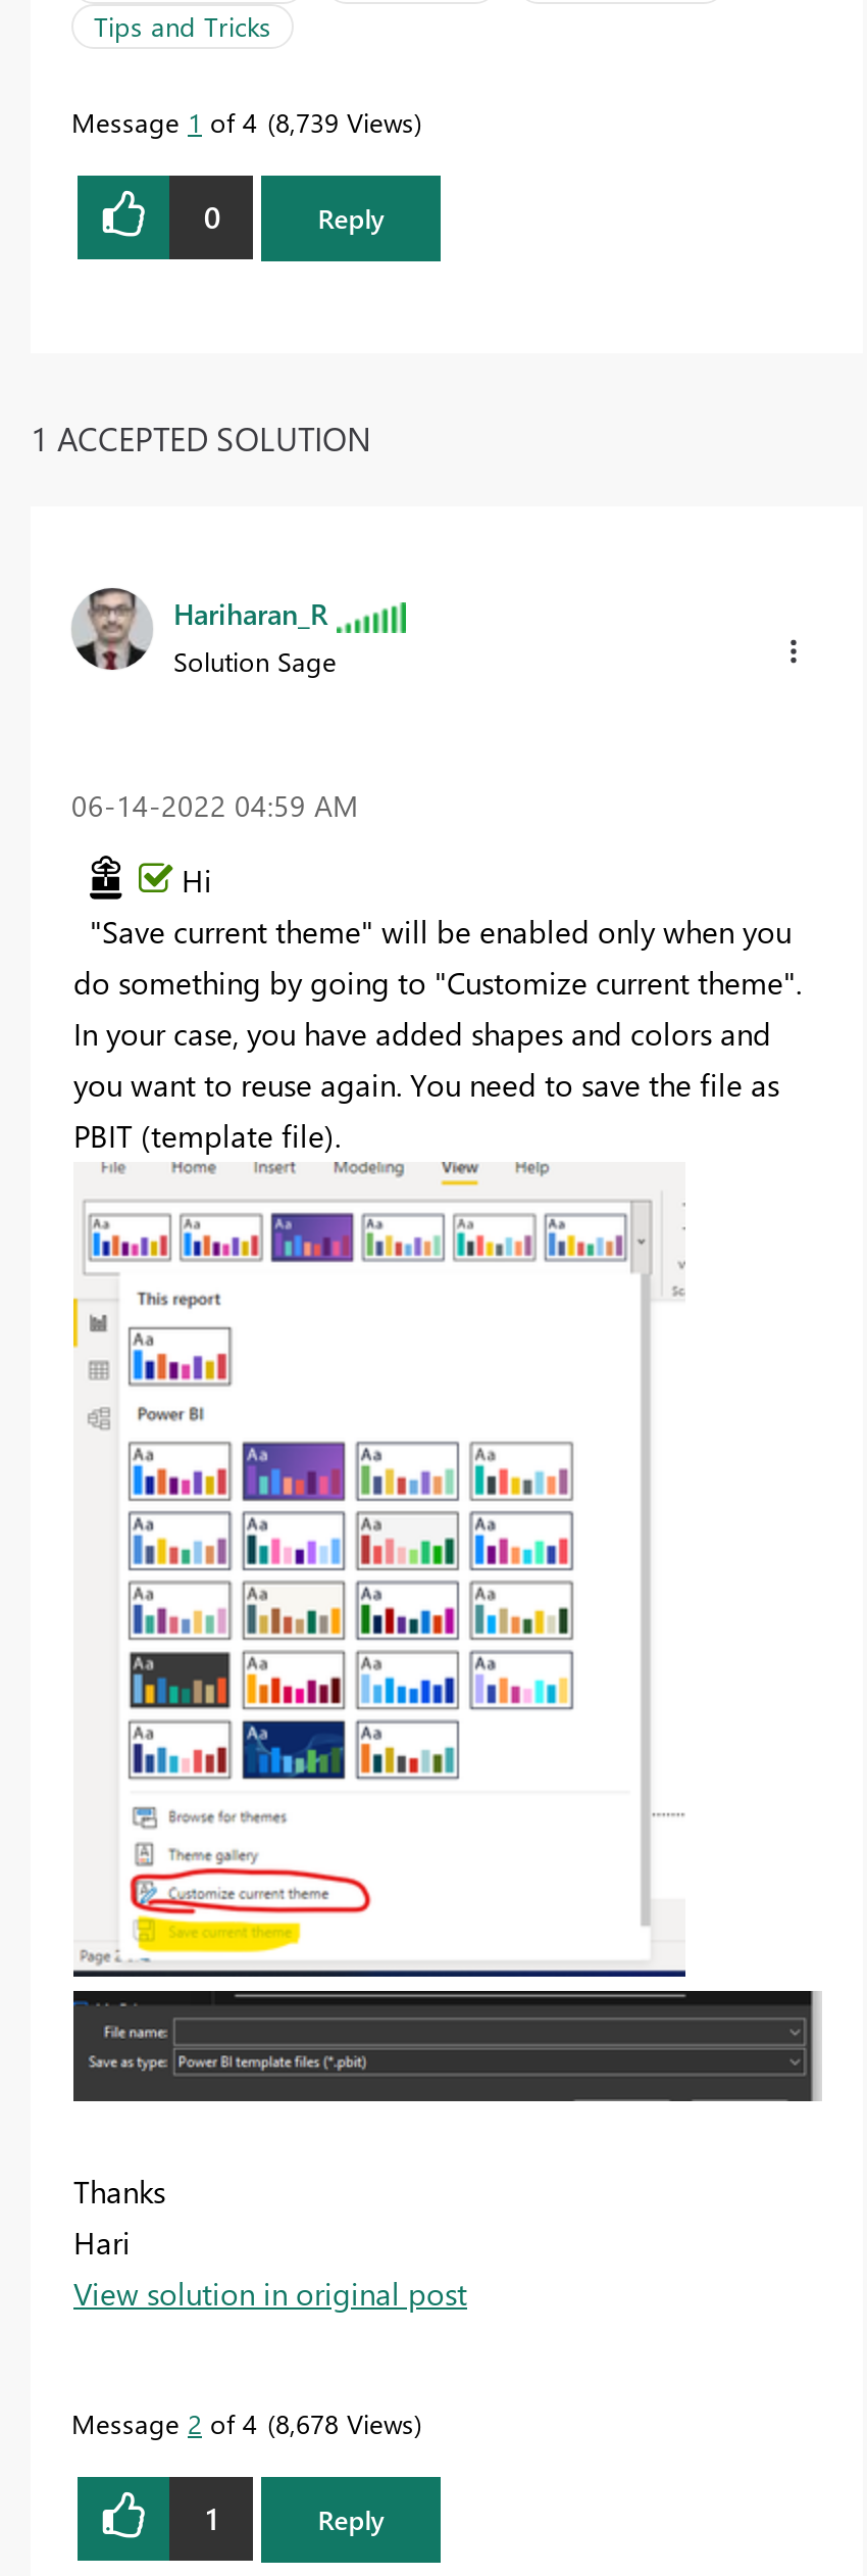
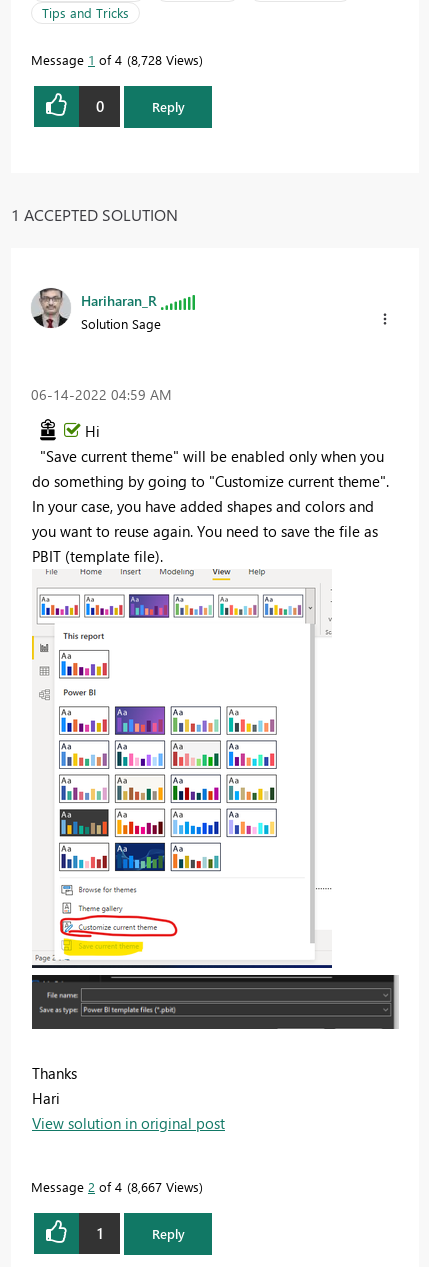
[71,103,414,138] Message 1 of 4 8,739 Views -> [31,51,199,68] Message 1 of 4 8,728 Views
[71,2405,414,2440] Message 2 of 4 8,678 Views -> [31,1178,199,1195] Message 2 of 4 8,667 Views

